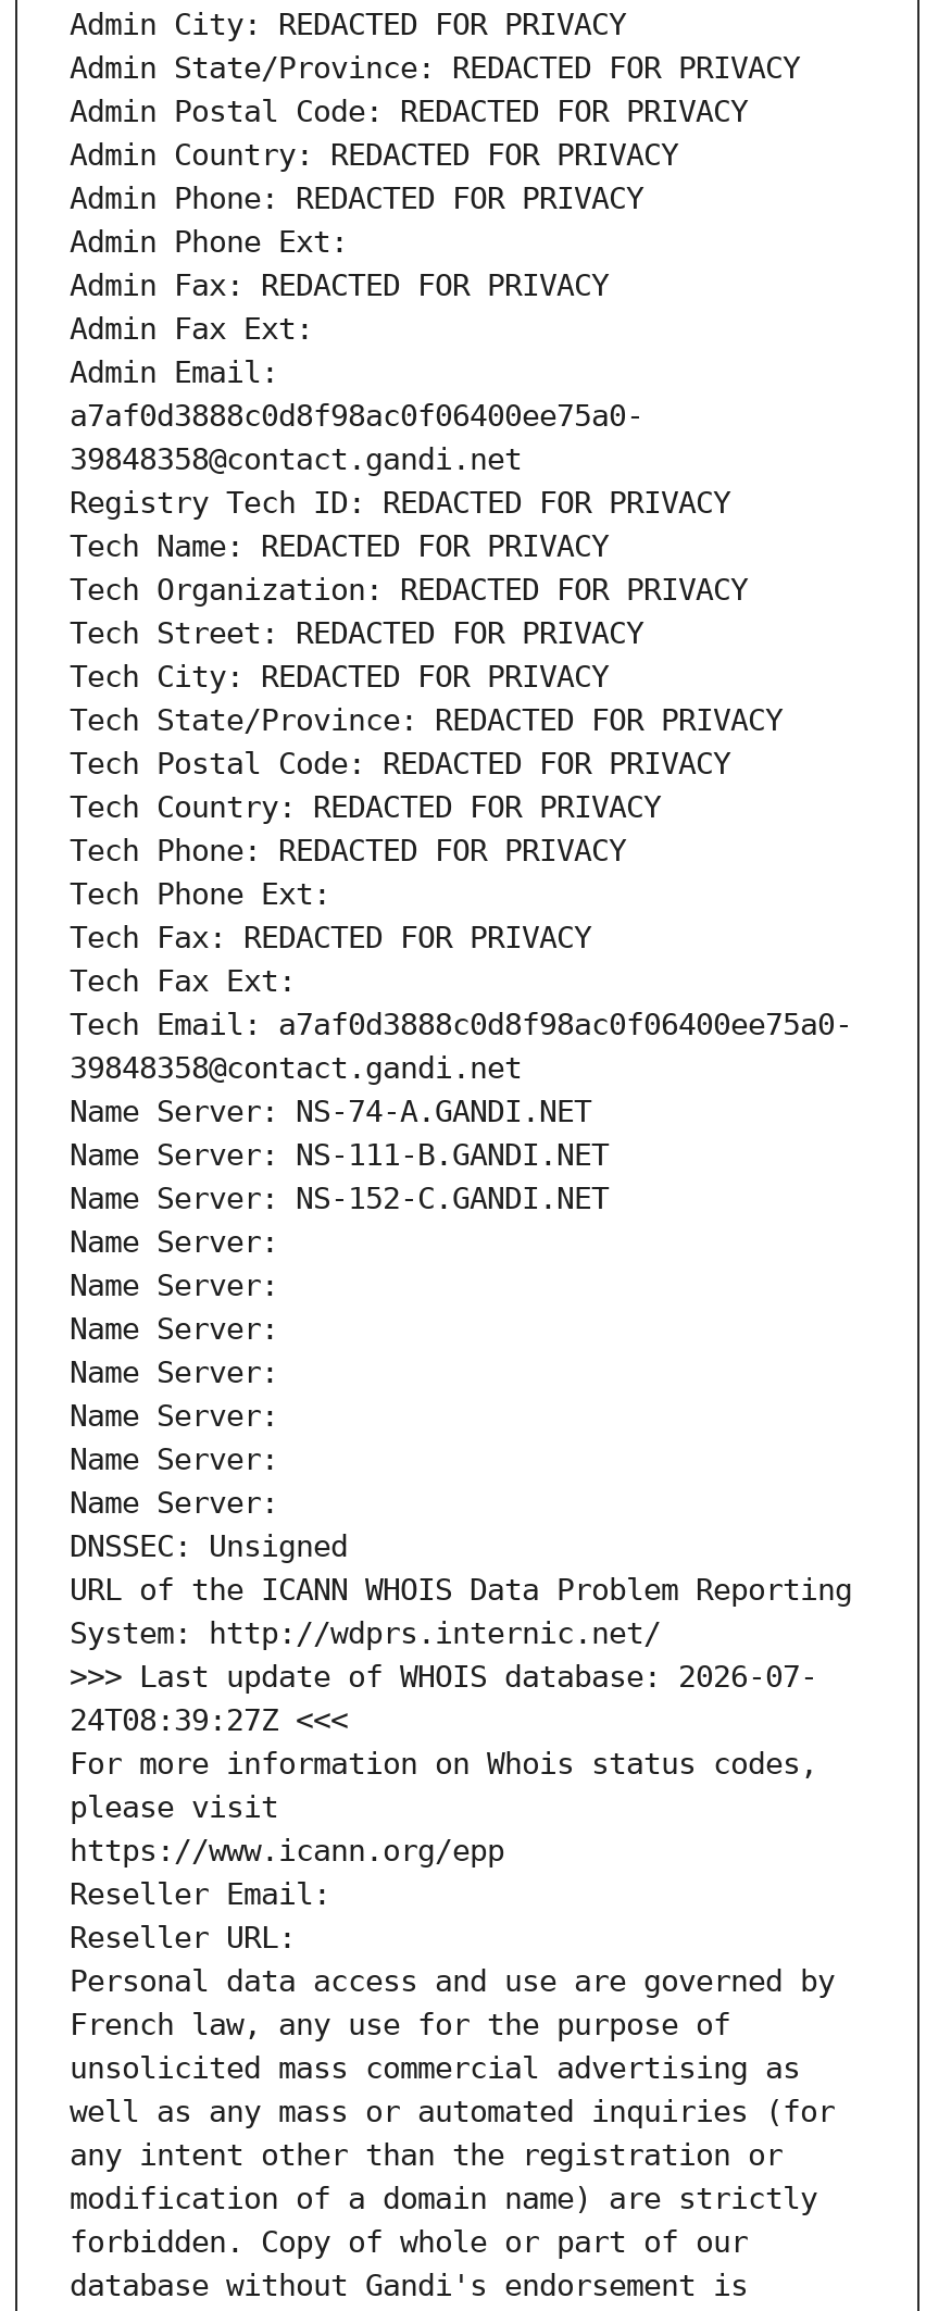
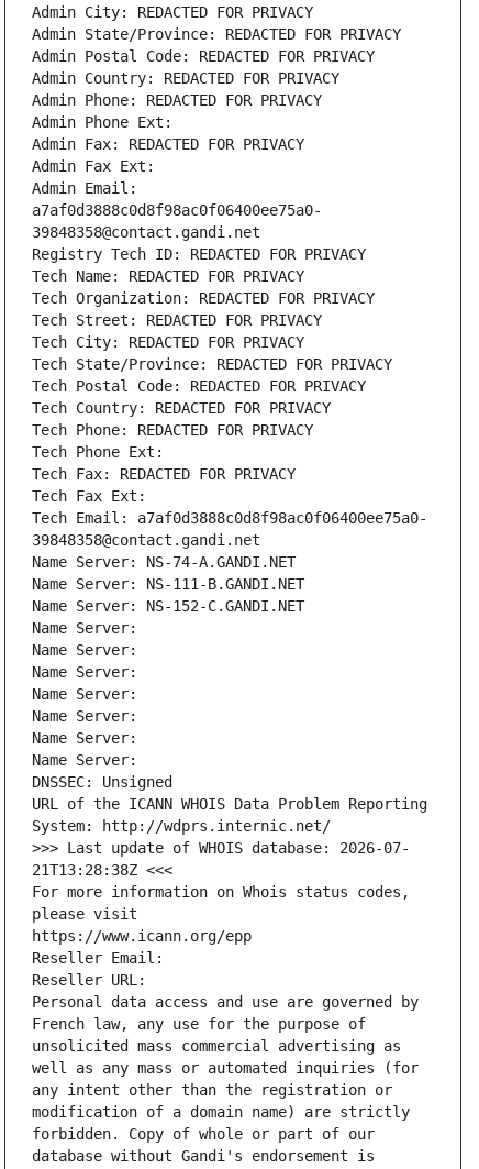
[70,1703,348,1738] 24T08:39:27Z <<< -> [32,862,172,879] 21T13:28:38Z <<<

